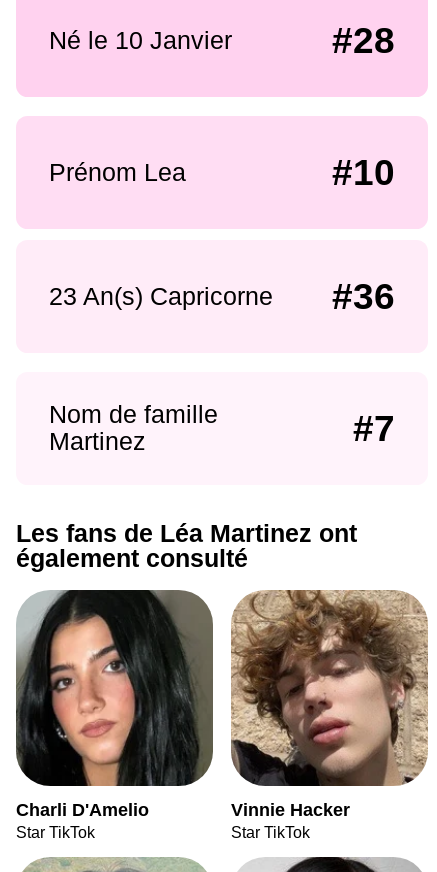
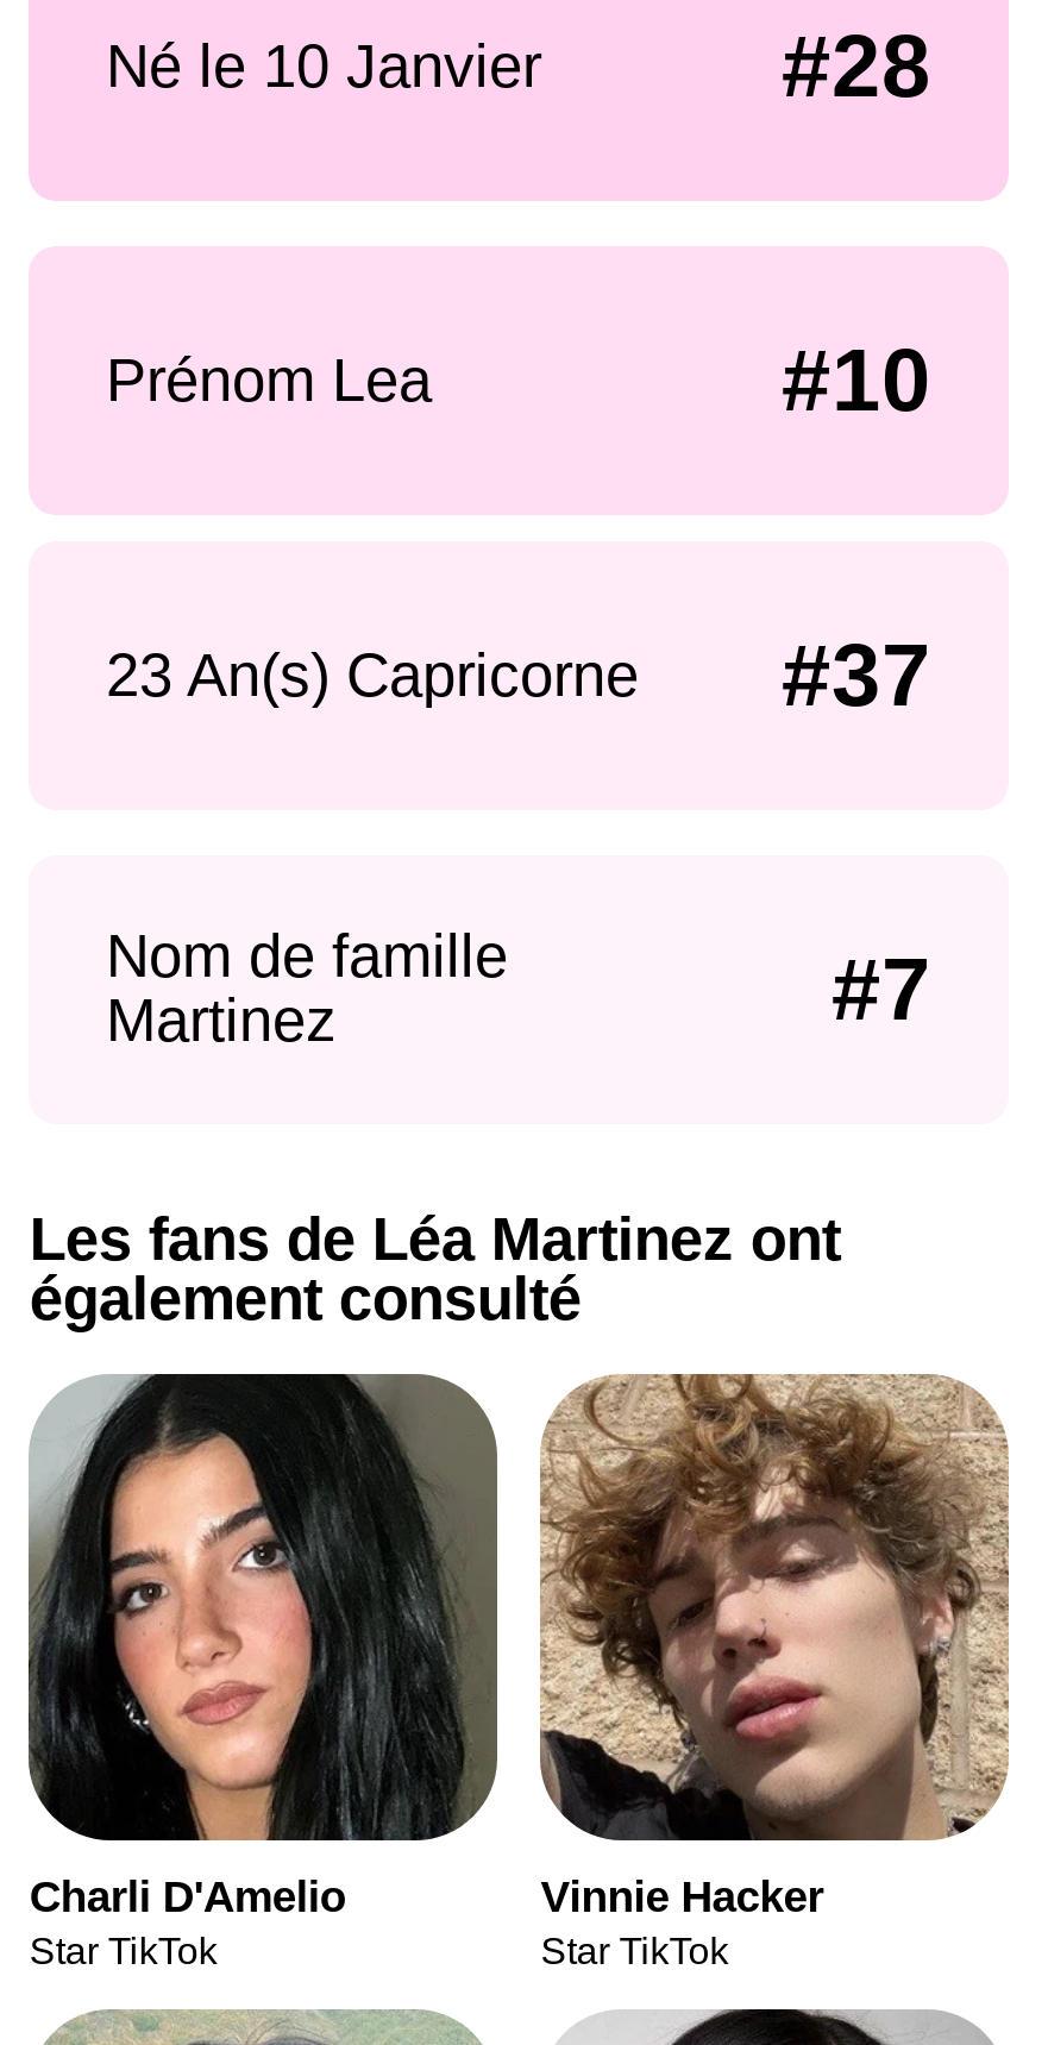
[332,276,395,317] #36 -> [782,628,931,725] #37

